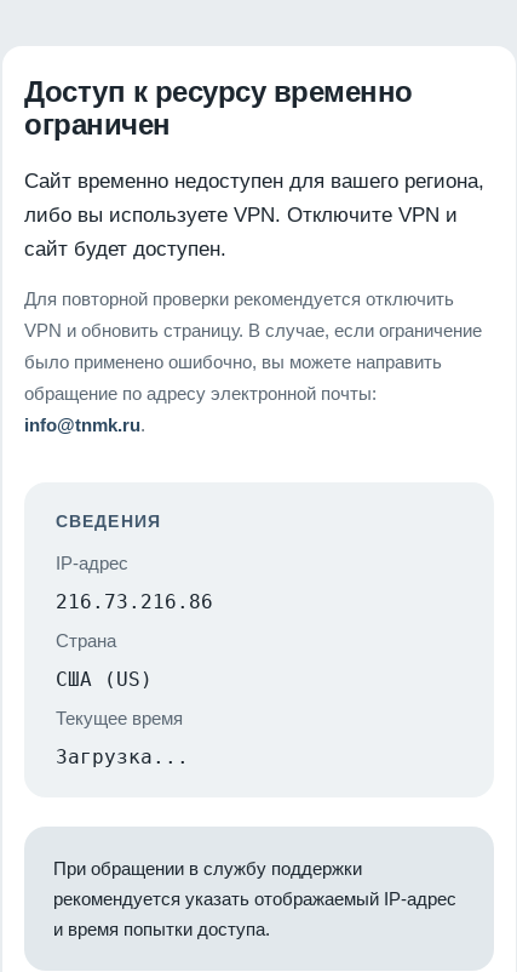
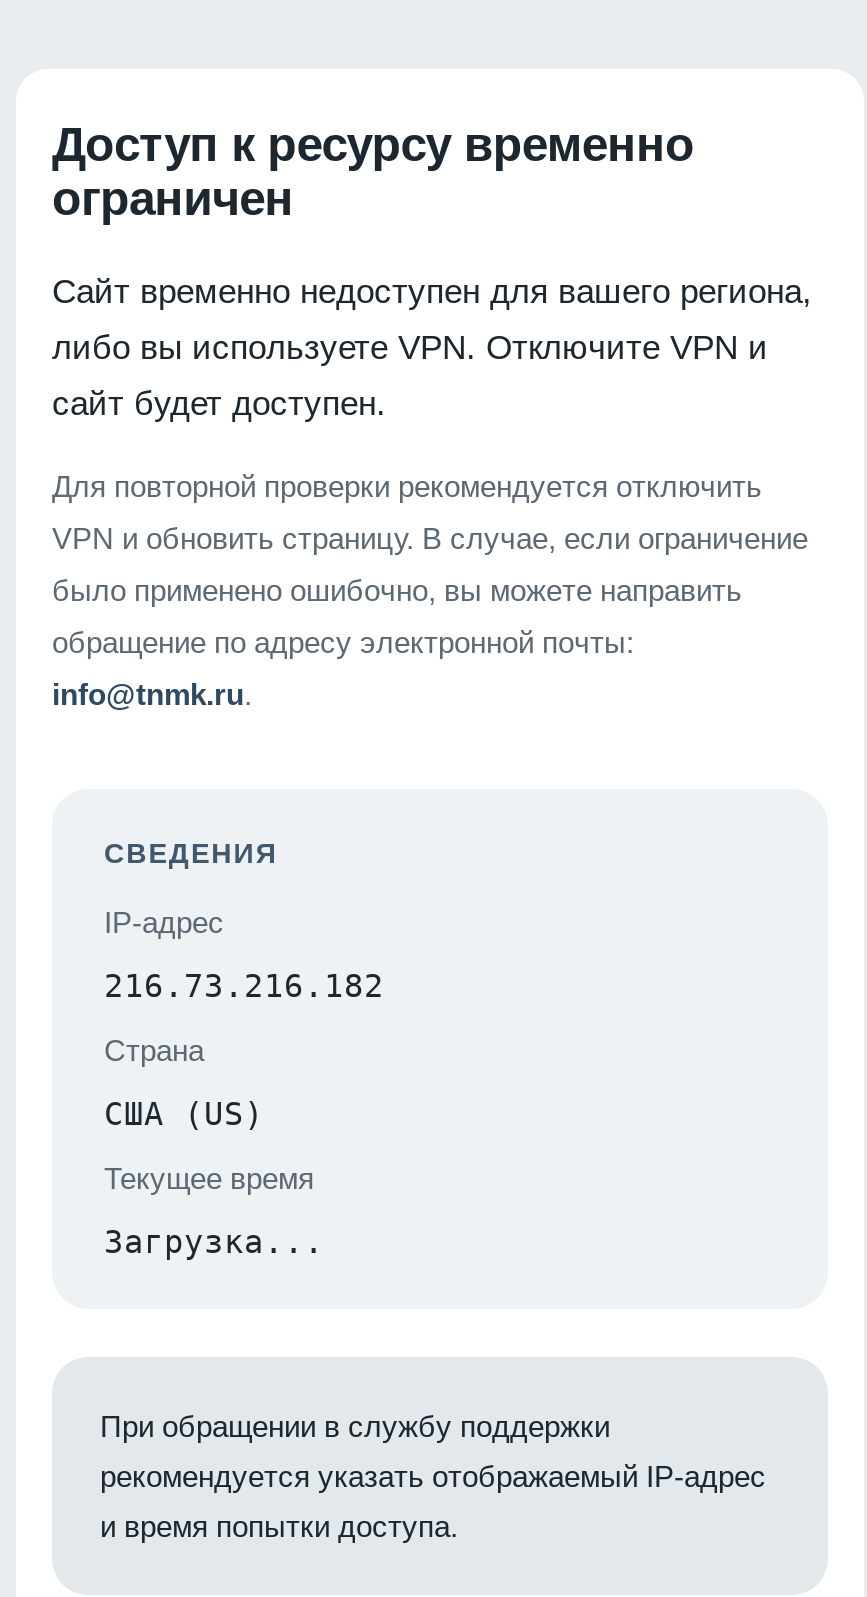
[56,590,213,613] 216.73.216.86 -> [104,966,384,1004] 216.73.216.182

